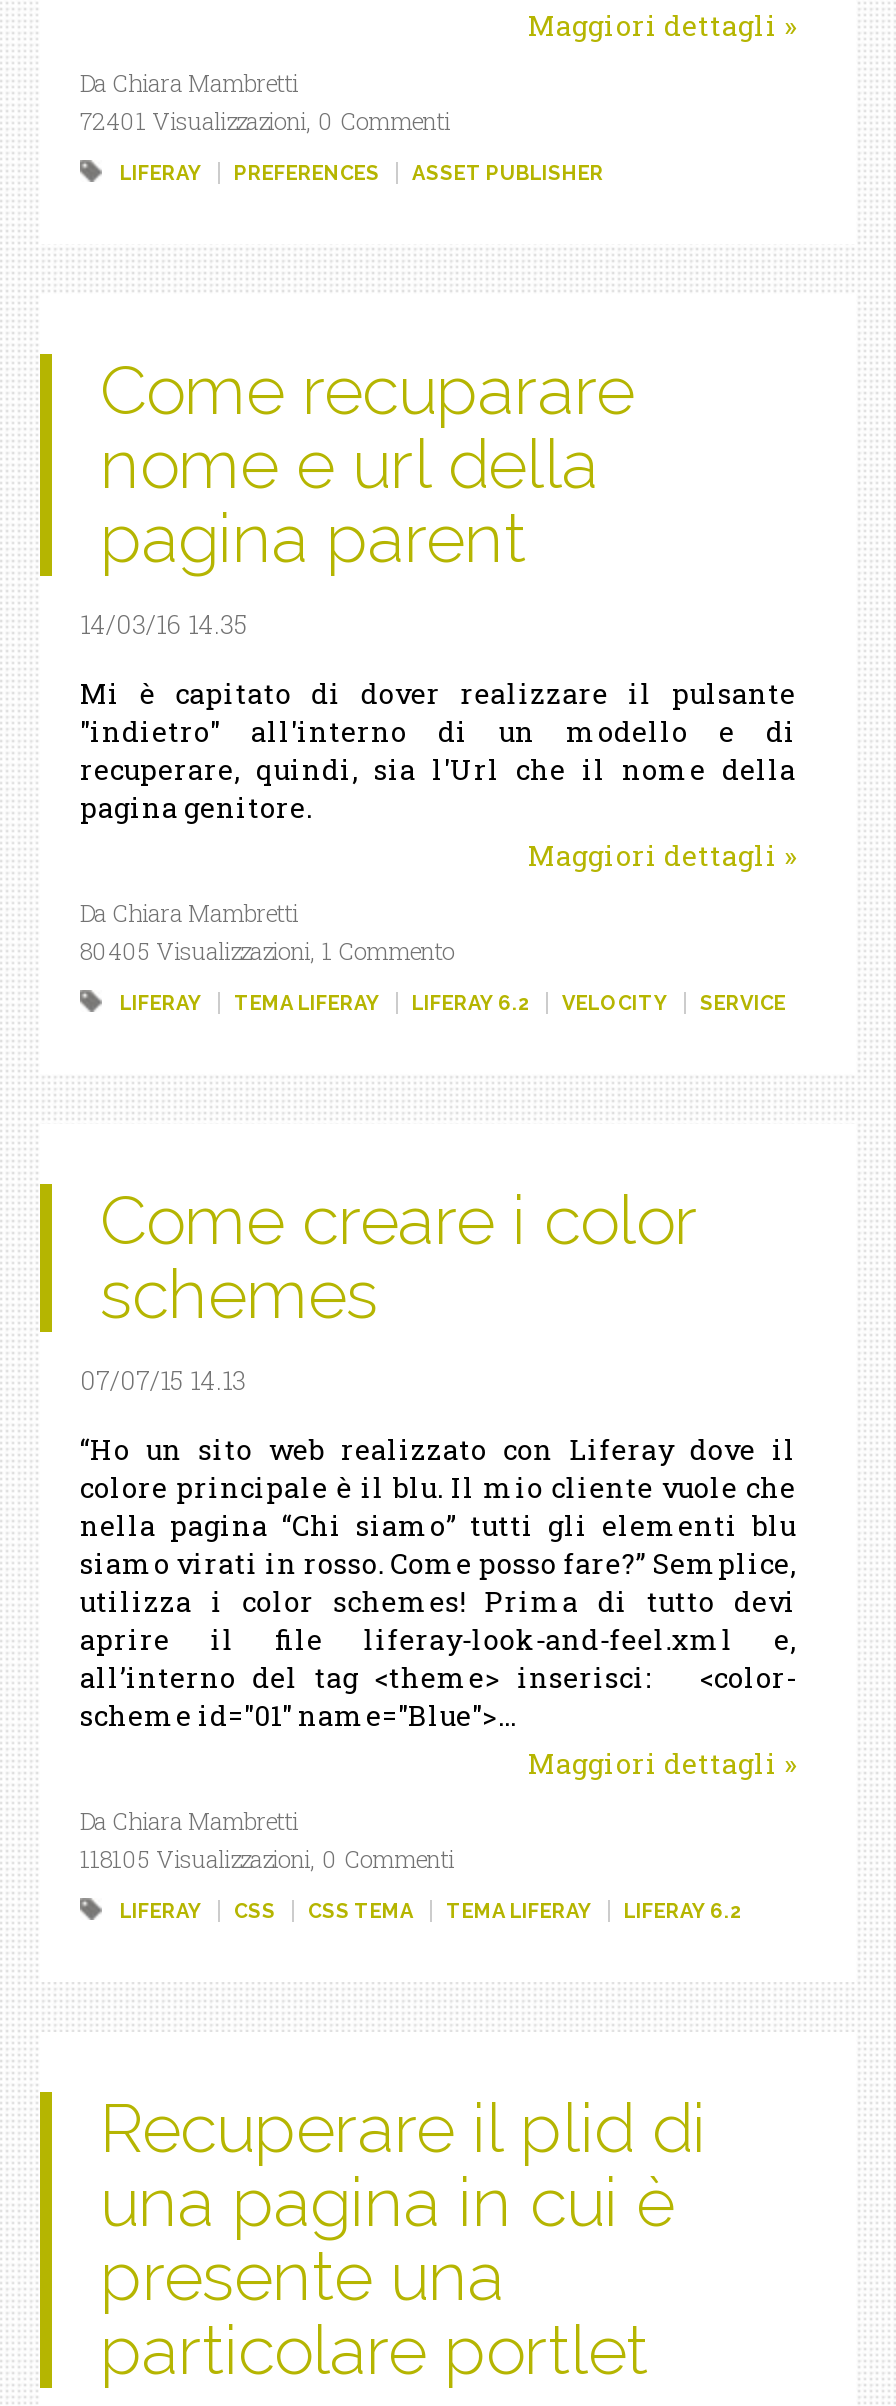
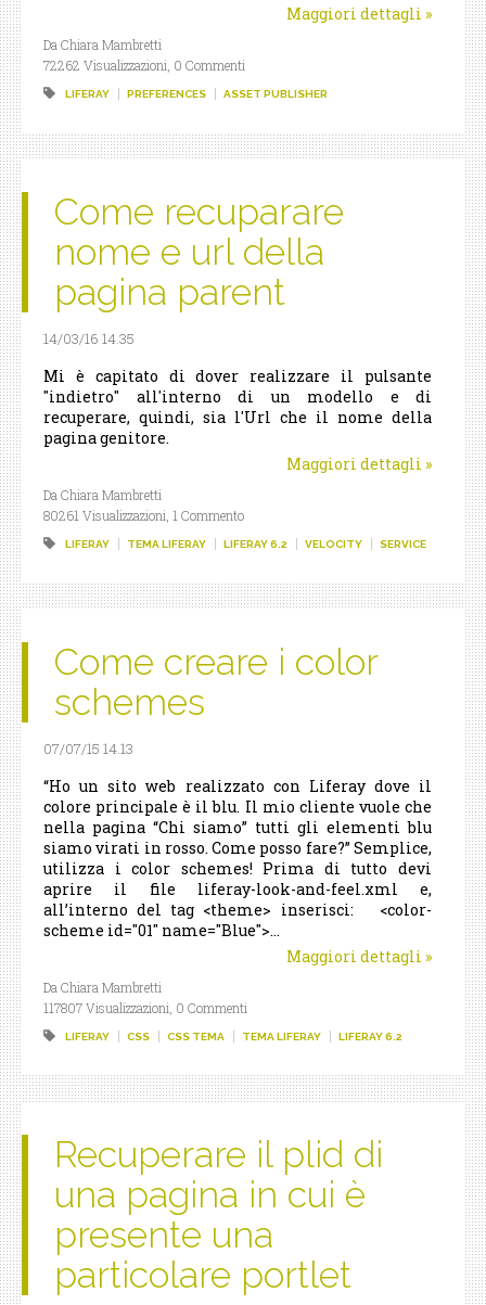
[80,103,450,135] 72401 Visualizzazioni, 0 Commenti -> [43,56,245,73] 72262 Visualizzazioni, 0 Commenti
[80,933,454,965] 80405 Visualizzazioni, 1 Commento -> [43,506,244,523] 80261 Visualizzazioni, 1 Commento
[80,1841,454,1873] 118105 Visualizzazioni, 0 Commenti -> [43,999,247,1016] 117807 Visualizzazioni, 0 Commenti

